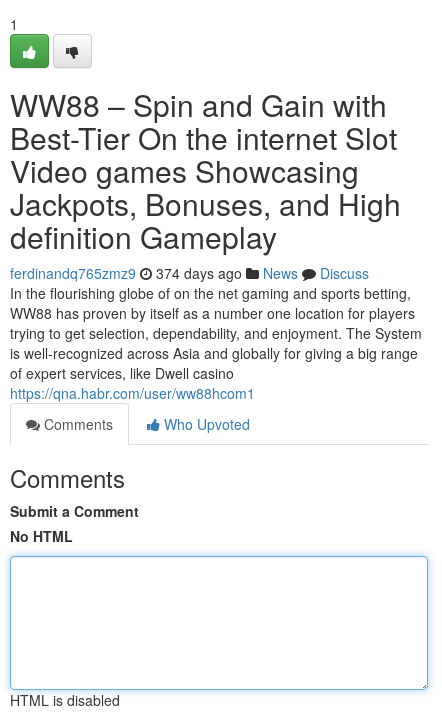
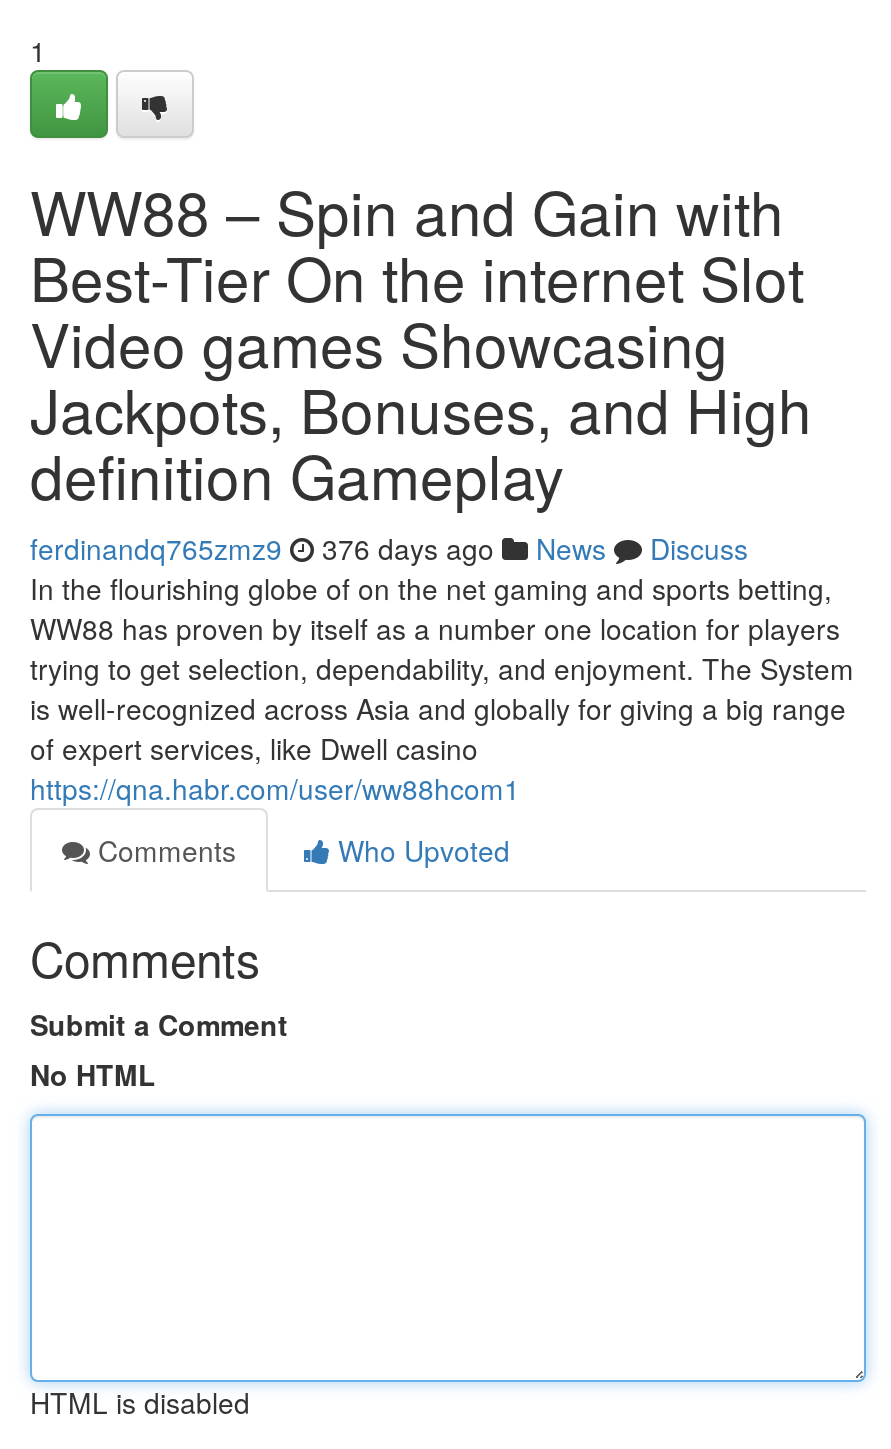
[10,263,369,283] ferdinandq765zmz9 374 days ago News Discuss -> [30,528,748,568] ferdinandq765zmz9 376 days ago News Discuss

